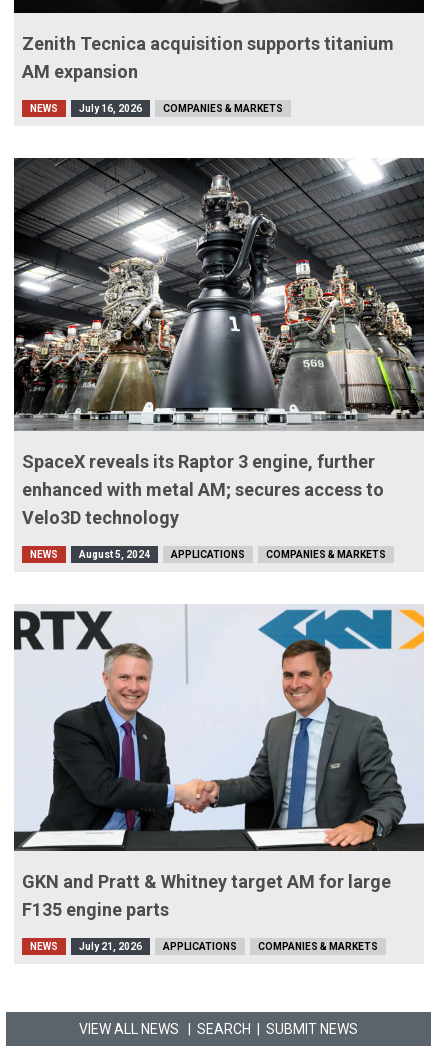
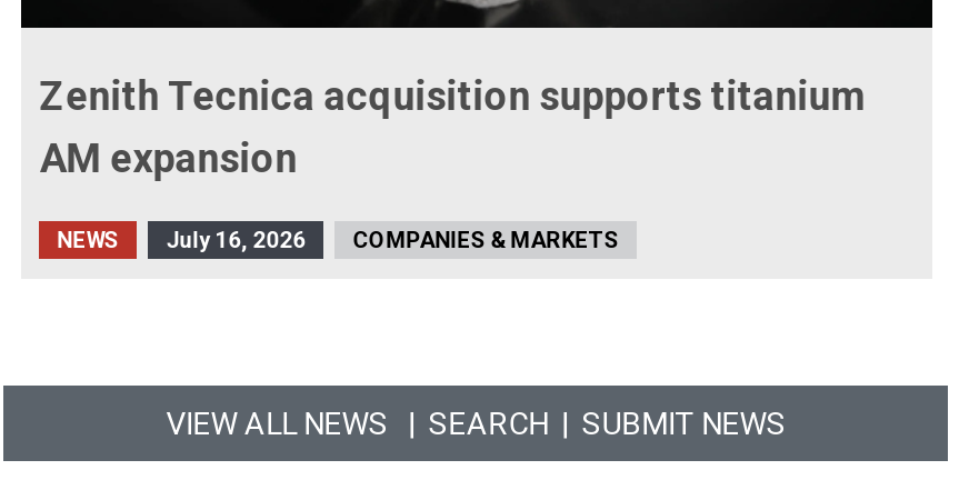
[13,157,425,560] [image] | SpaceX reveals its Raptor 3 engine, further | enhanced with metal AM; secures access to | Velo3D technology | APPLICATIONS | COMPANIES & MARKETS | NEWS | August 5, 2024 -> none
[14,604,425,952] [image] | GKN and Pratt & Whitney target AM for large | F135 engine parts | APPLICATIONS | COMPANIES & MARKETS | NEWS | July 21, 2026 -> none

